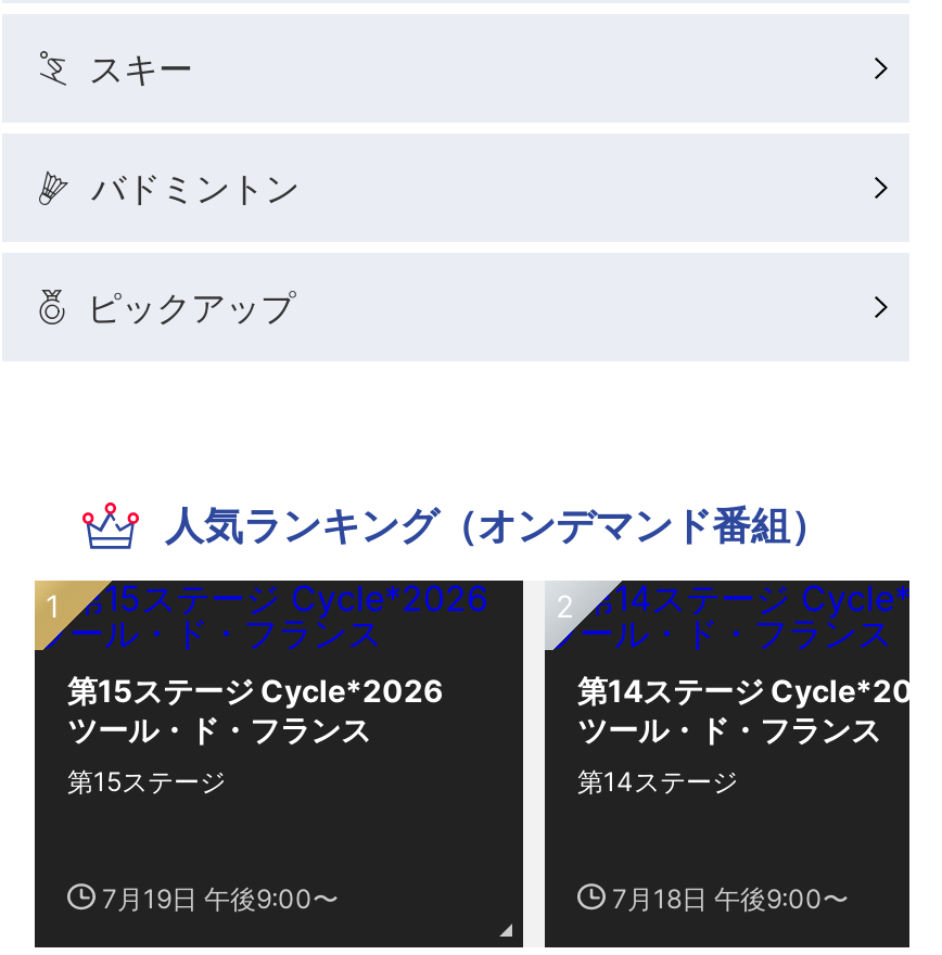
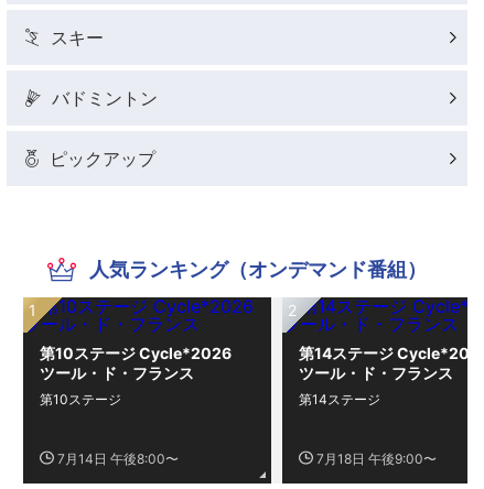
[67,671,473,708] 第15ステージ Cycle*2026 -> [40,343,247,362] 第10ステージ Cycle*2026
[67,764,226,797] 第15ステージ -> [40,391,121,407] 第10ステージ
[102,883,339,915] 7月19日 午後9:00〜 -> [57,451,179,467] 7月14日 午後8:00〜

